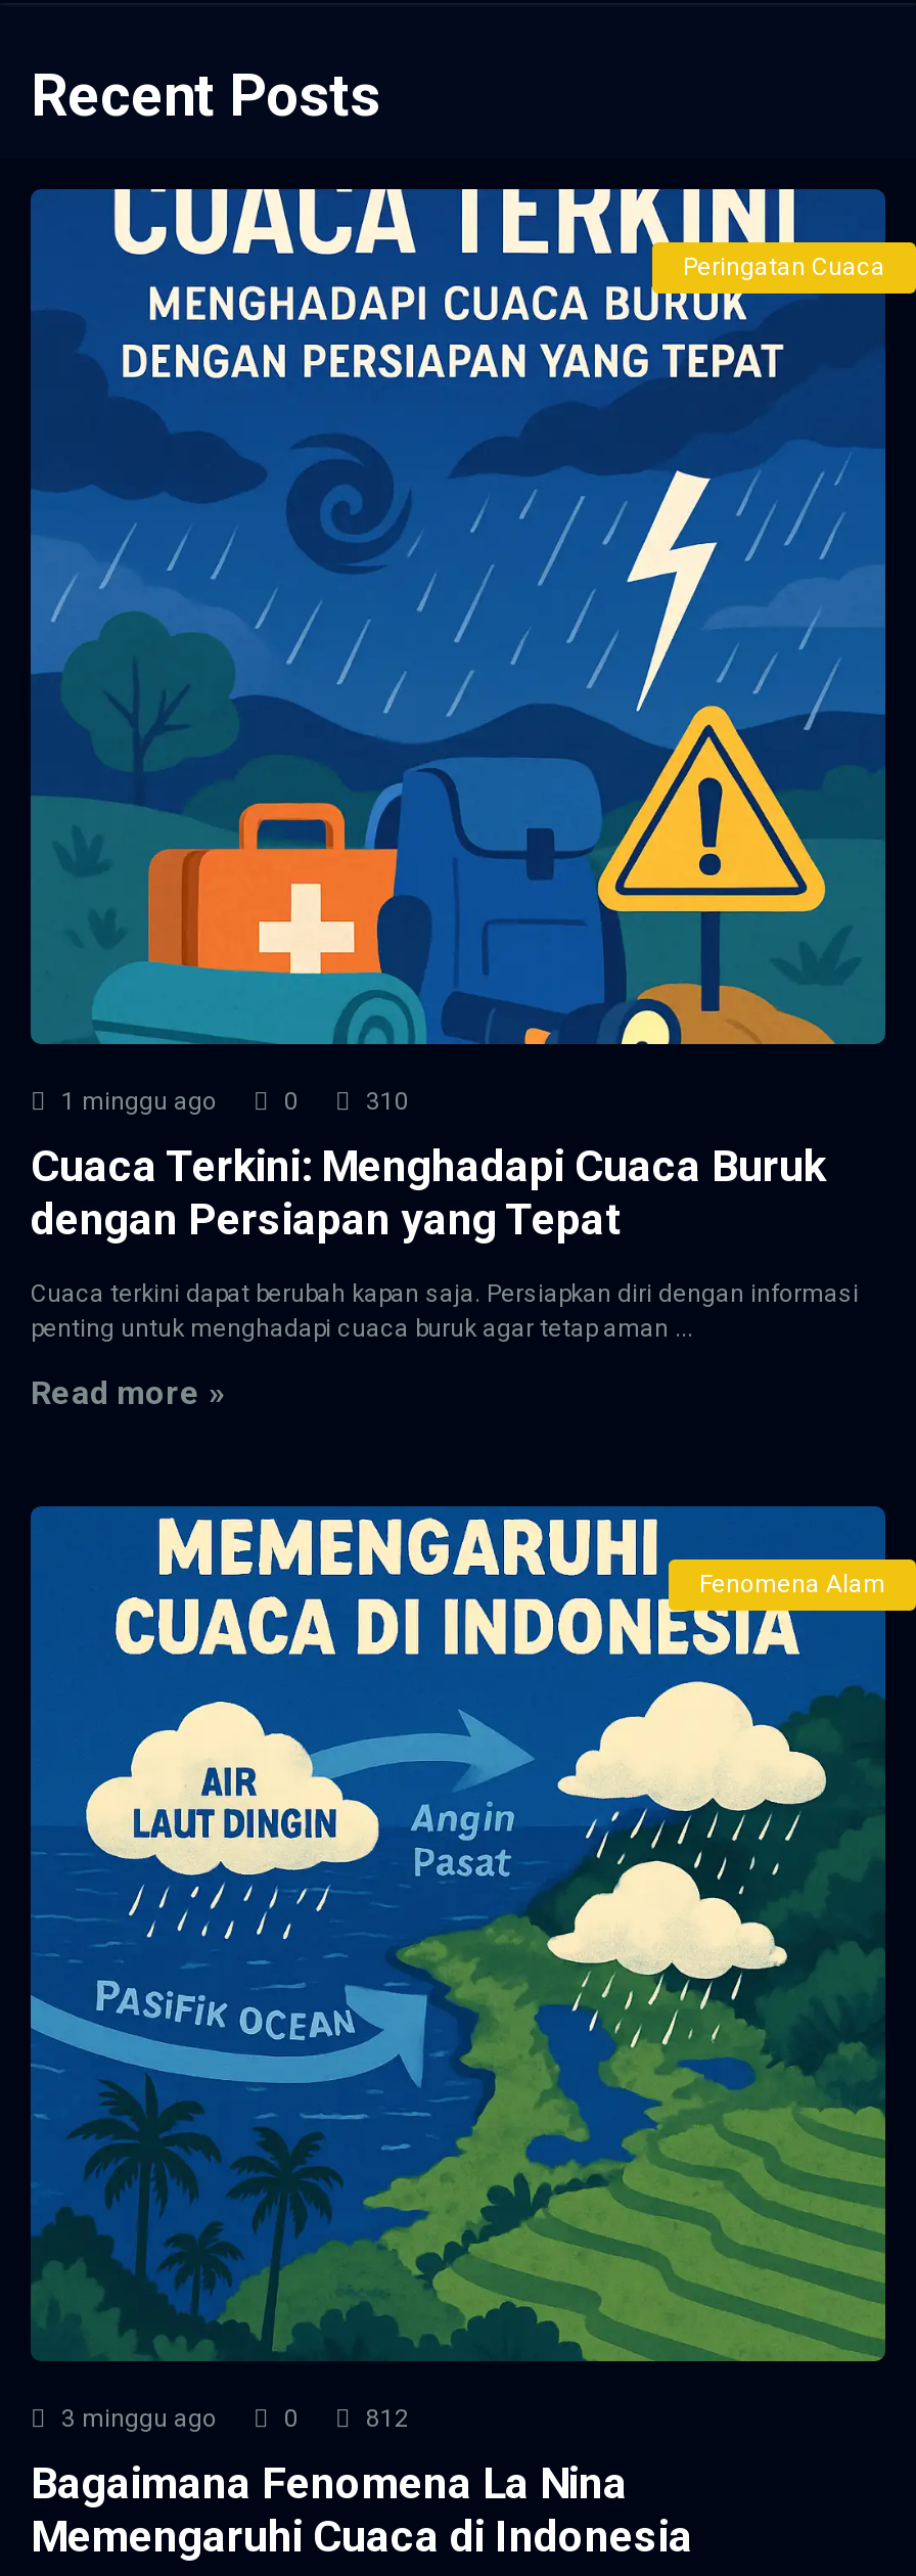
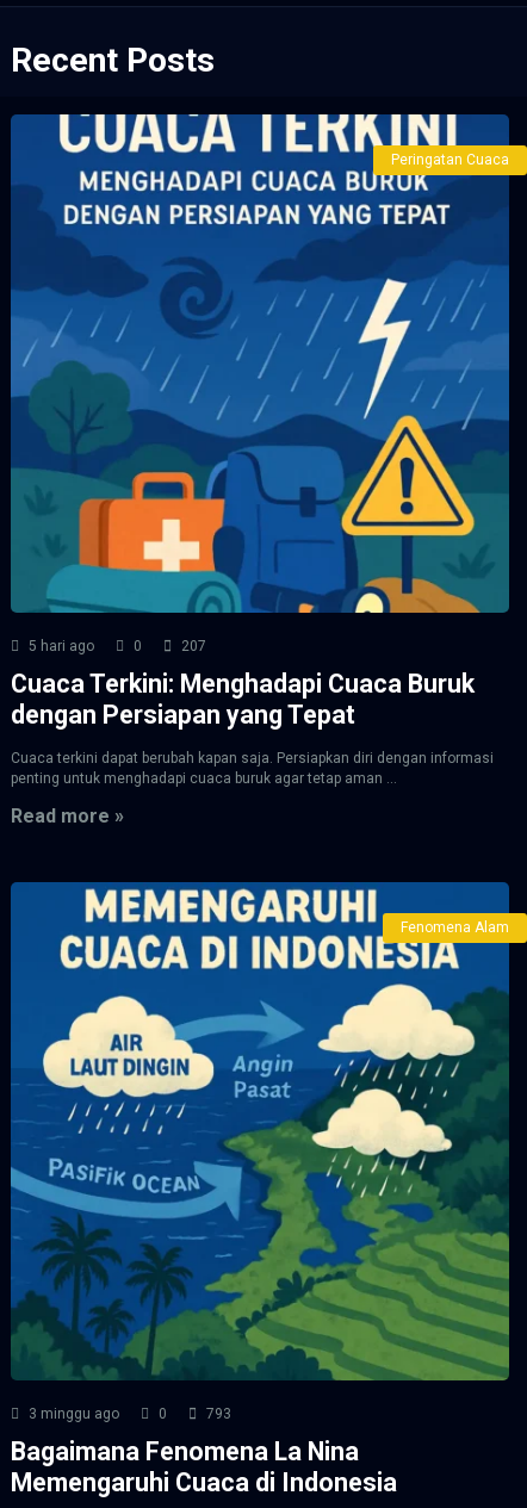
[55,1087,217,1116] 1 minggu ago -> [25,638,94,654] 5 hari ago
[360,1087,409,1116] 310 -> [178,638,206,654] 207
[360,2404,409,2433] 812 -> [203,1405,231,1422] 793

